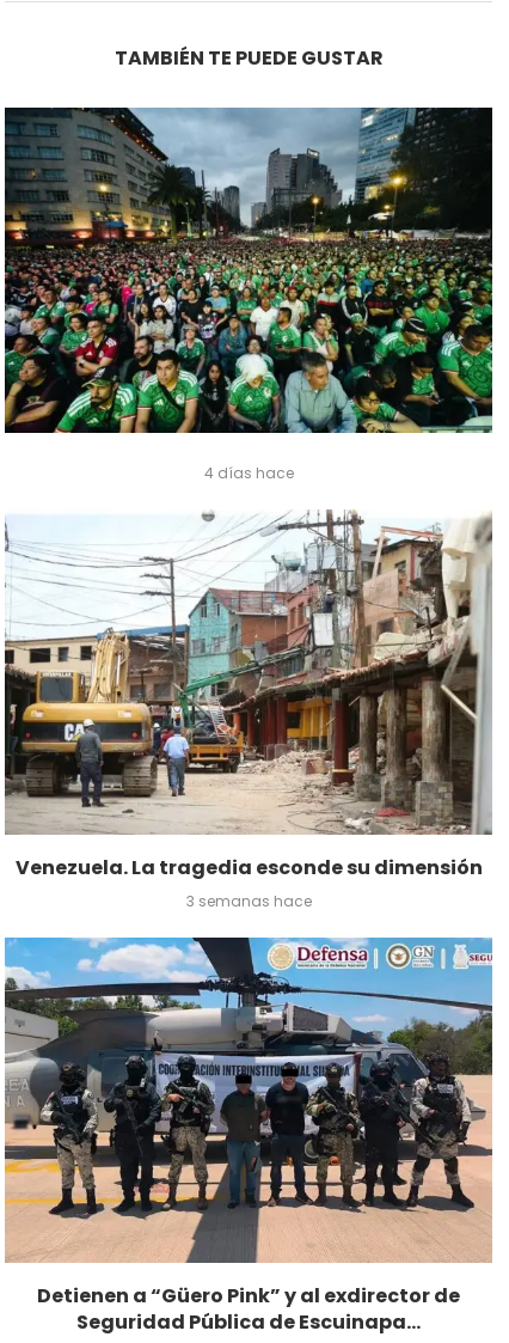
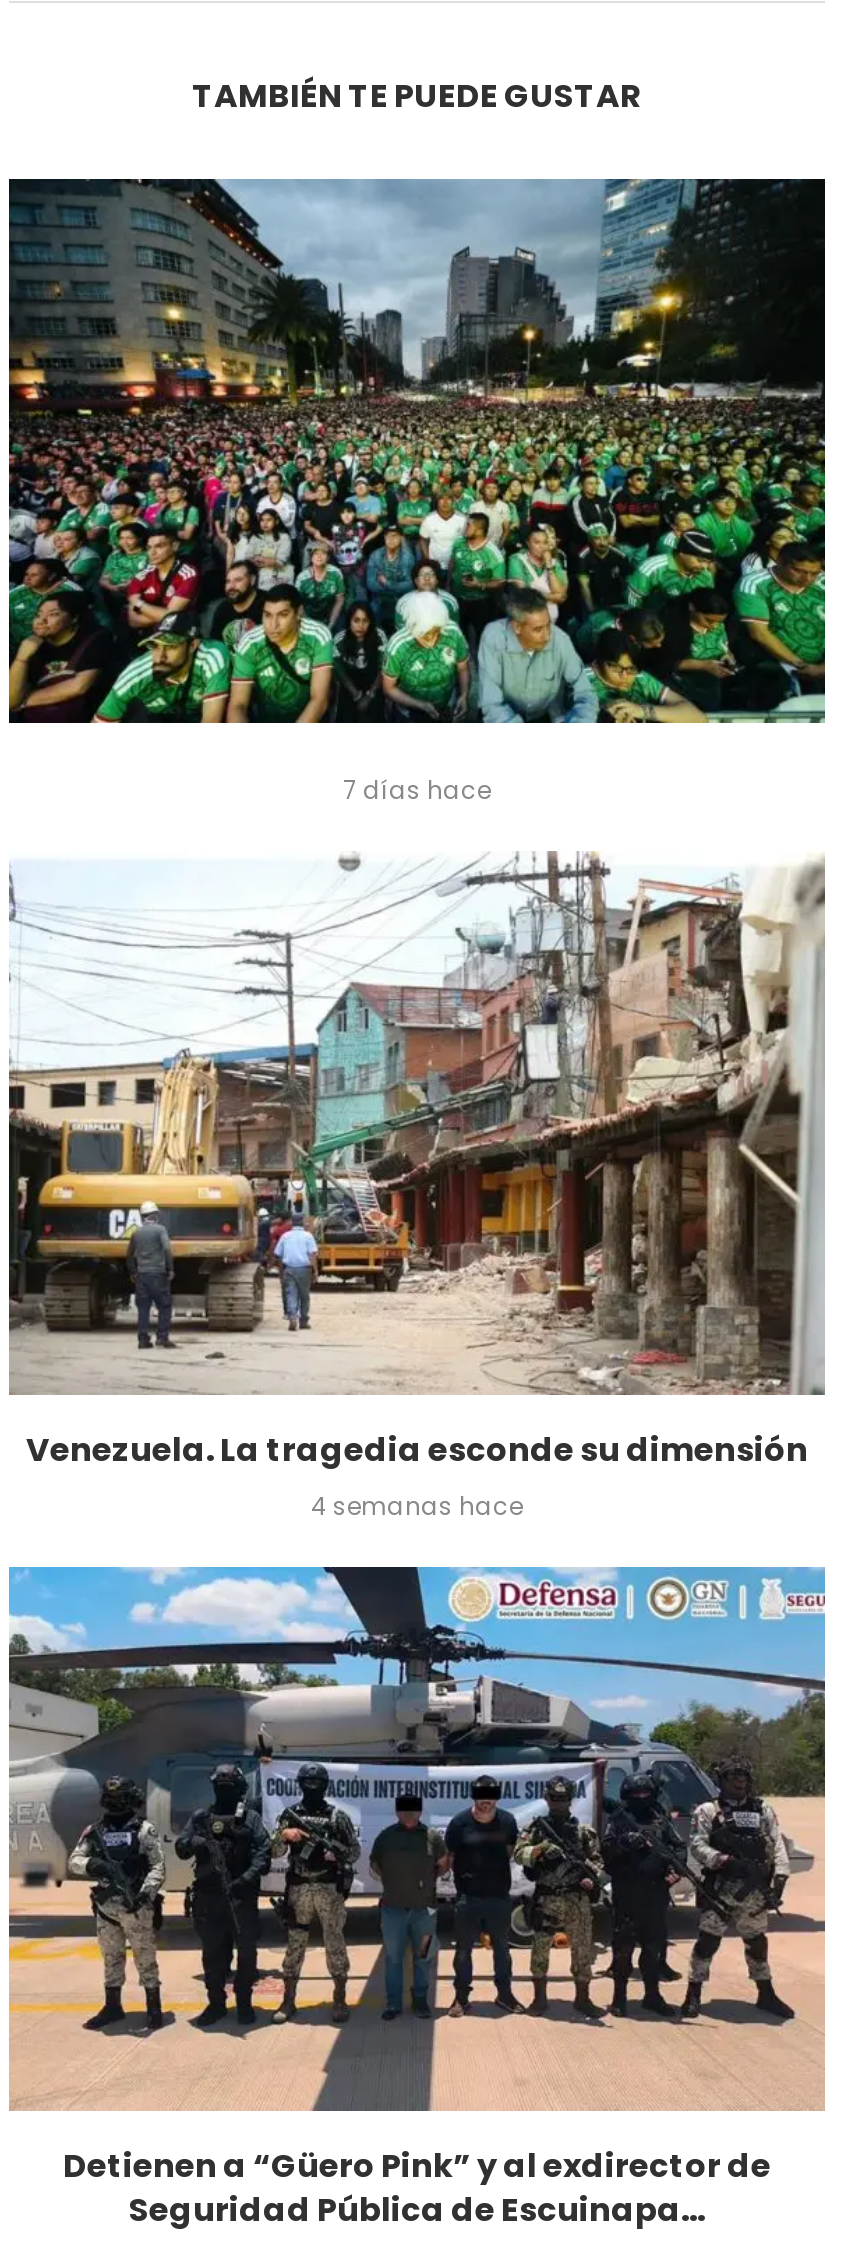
[204,462,293,483] 4 días hace -> [343,773,491,807] 7 días hace
[186,890,311,911] 3 semanas hace -> [311,1489,523,1523] 4 semanas hace

